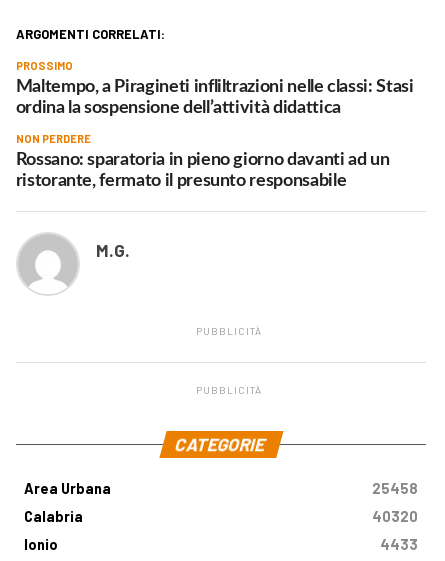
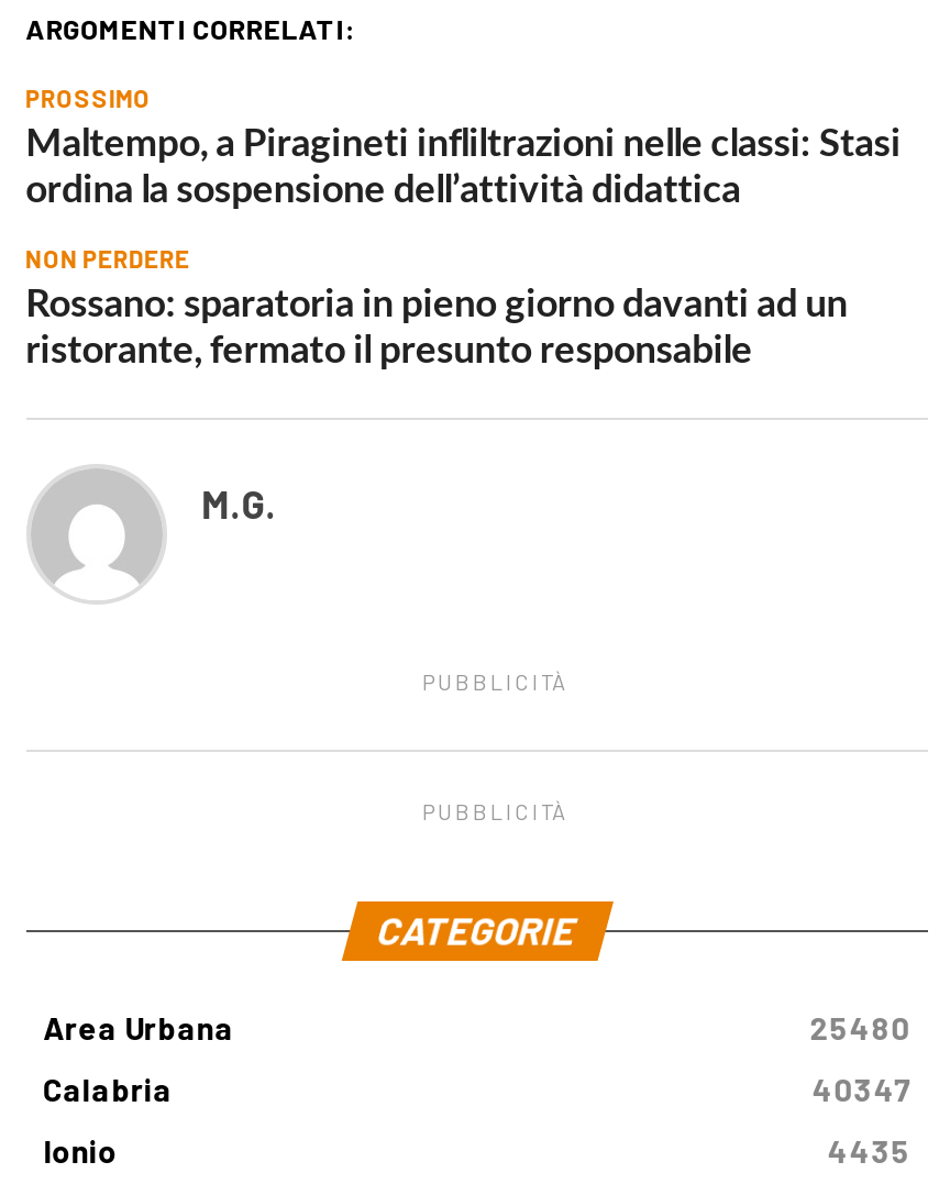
[372,480,418,497] 25458 -> [810,1010,911,1047] 25480
[372,508,418,525] 40320 -> [812,1071,911,1109] 40347
[380,536,418,553] 4433 -> [828,1133,911,1170] 4435

